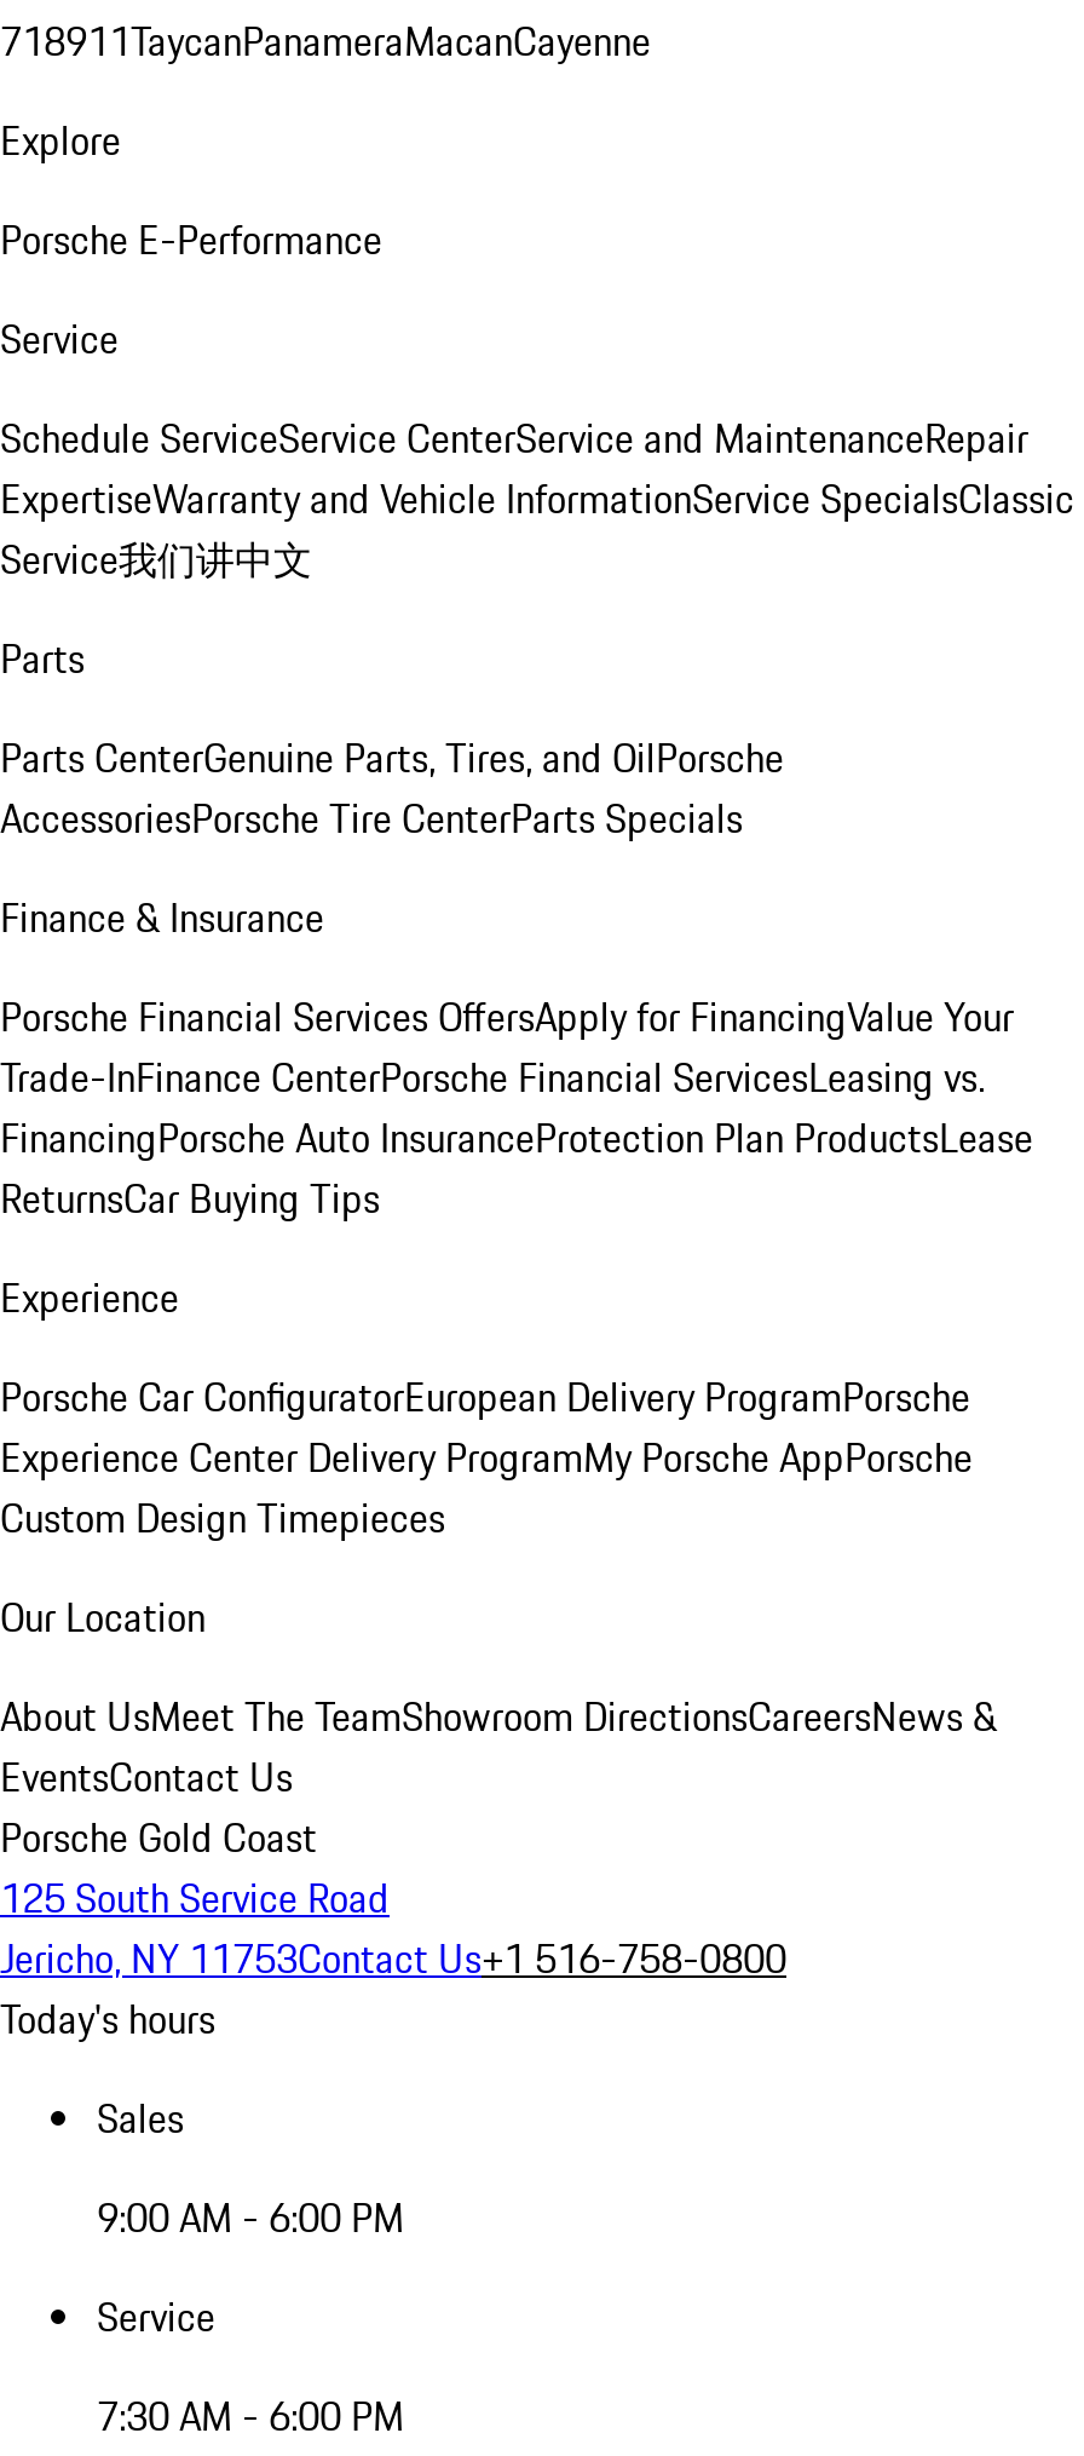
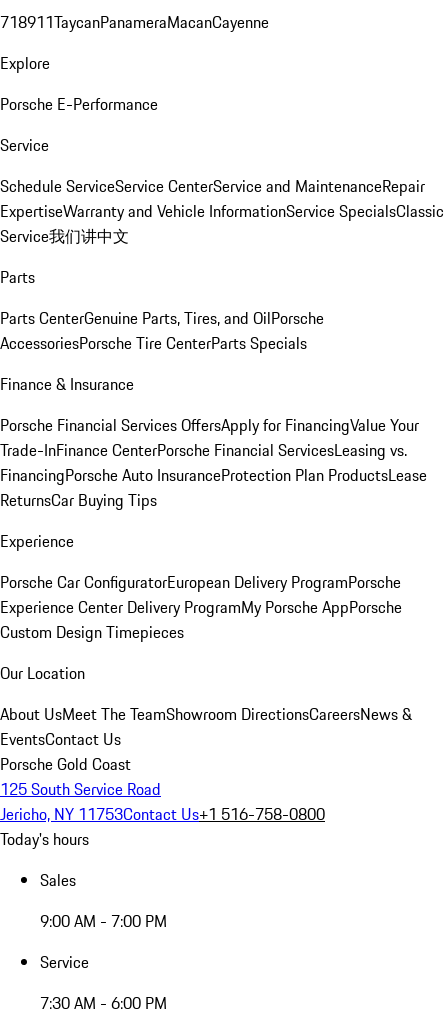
[97,2188,404,2247] 9:00 AM - 6:00 PM -> [40,909,167,933] 9:00 AM - 7:00 PM

